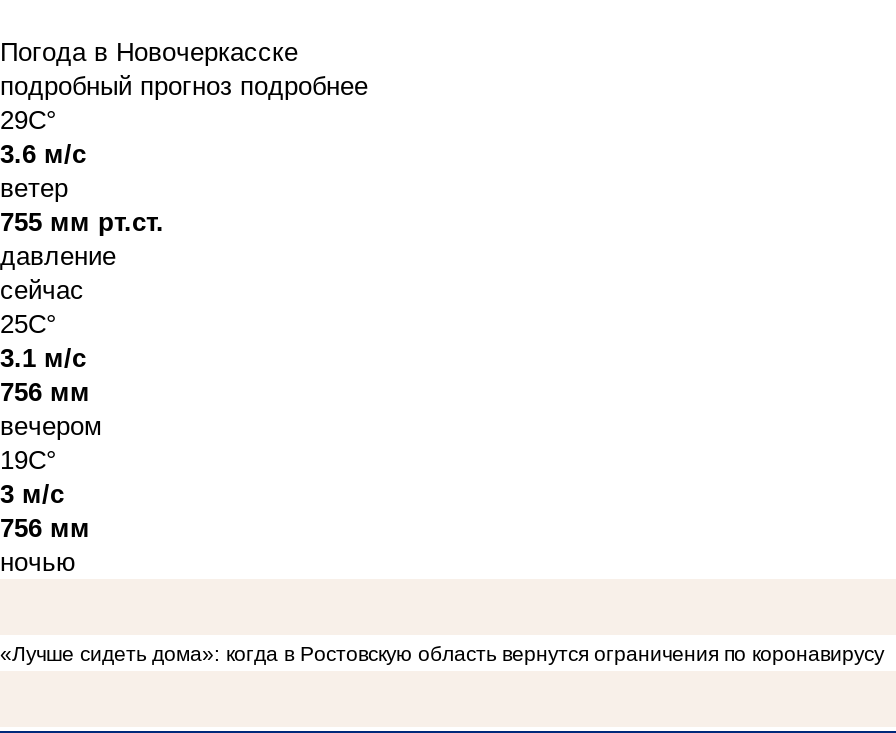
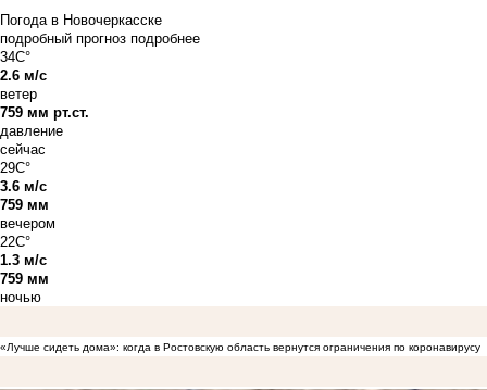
[0,105,86,169] 29C° | 3.6 м/с -> [0,49,47,84] 34C° | 2.6 м/с
[0,207,164,237] 755 мм рт.ст. -> [0,104,89,121] 759 мм рт.ст.
[0,309,90,407] 25C° | 3.1 м/с | 756 мм -> [0,160,49,213] 29C° | 3.6 м/с | 759 мм
[0,445,90,543] 19C° | 3 м/с | 756 мм -> [0,234,49,287] 22C° | 1.3 м/с | 759 мм

